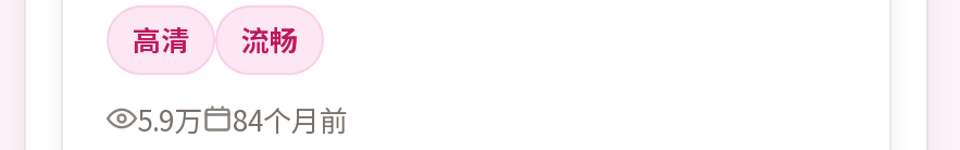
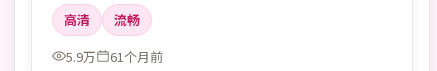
[137,98,348,140] 5.9万 84个月前 -> [66,47,163,66] 5.9万 61个月前

